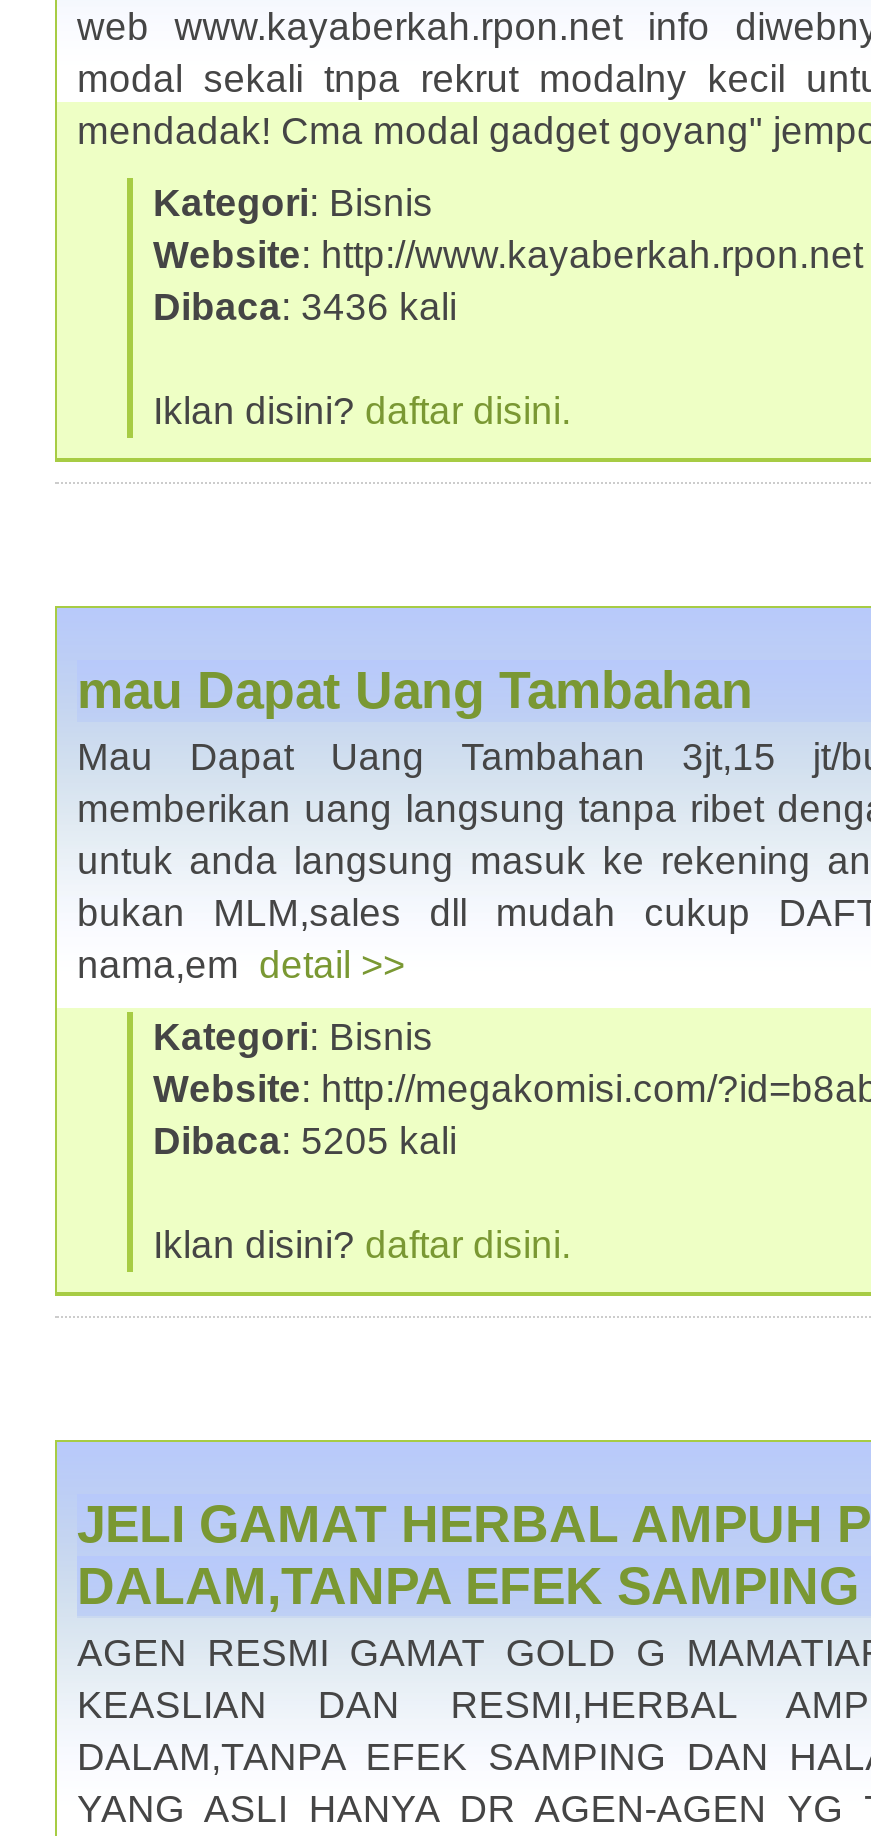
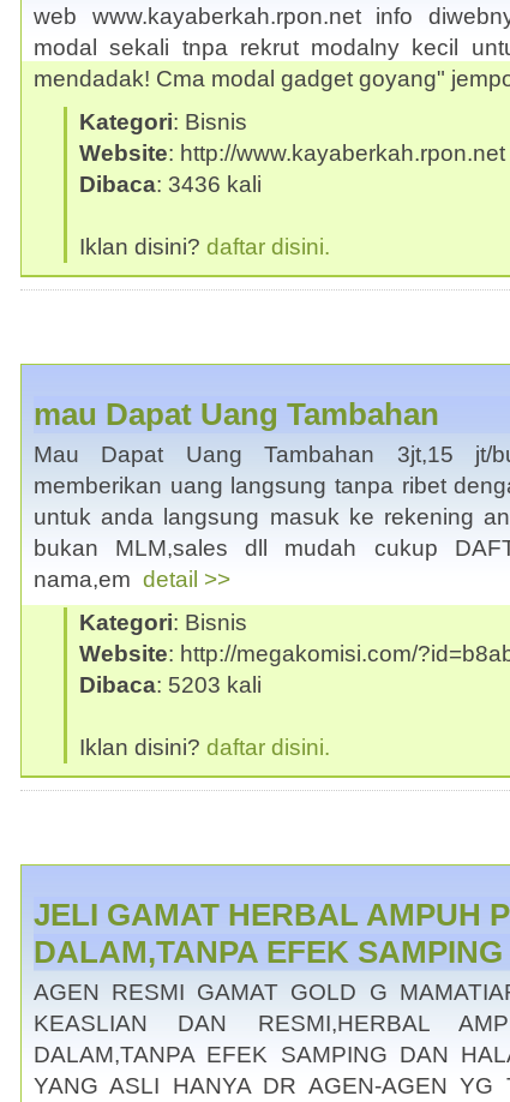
[153,1120,457,1162] Dibaca: 5205 kali -> [79,672,262,697] Dibaca: 5203 kali

